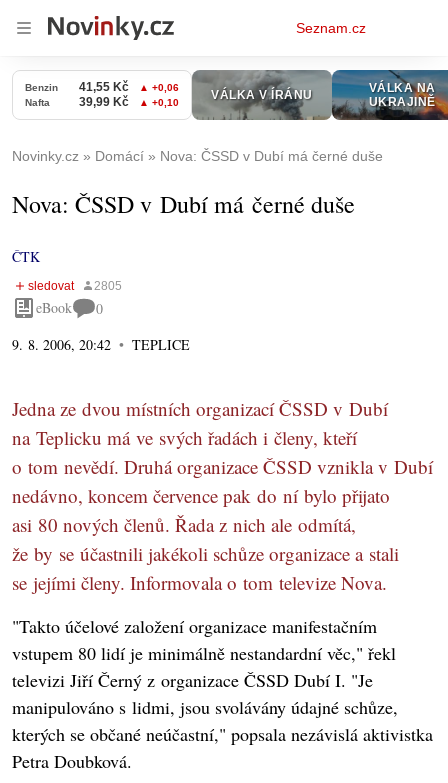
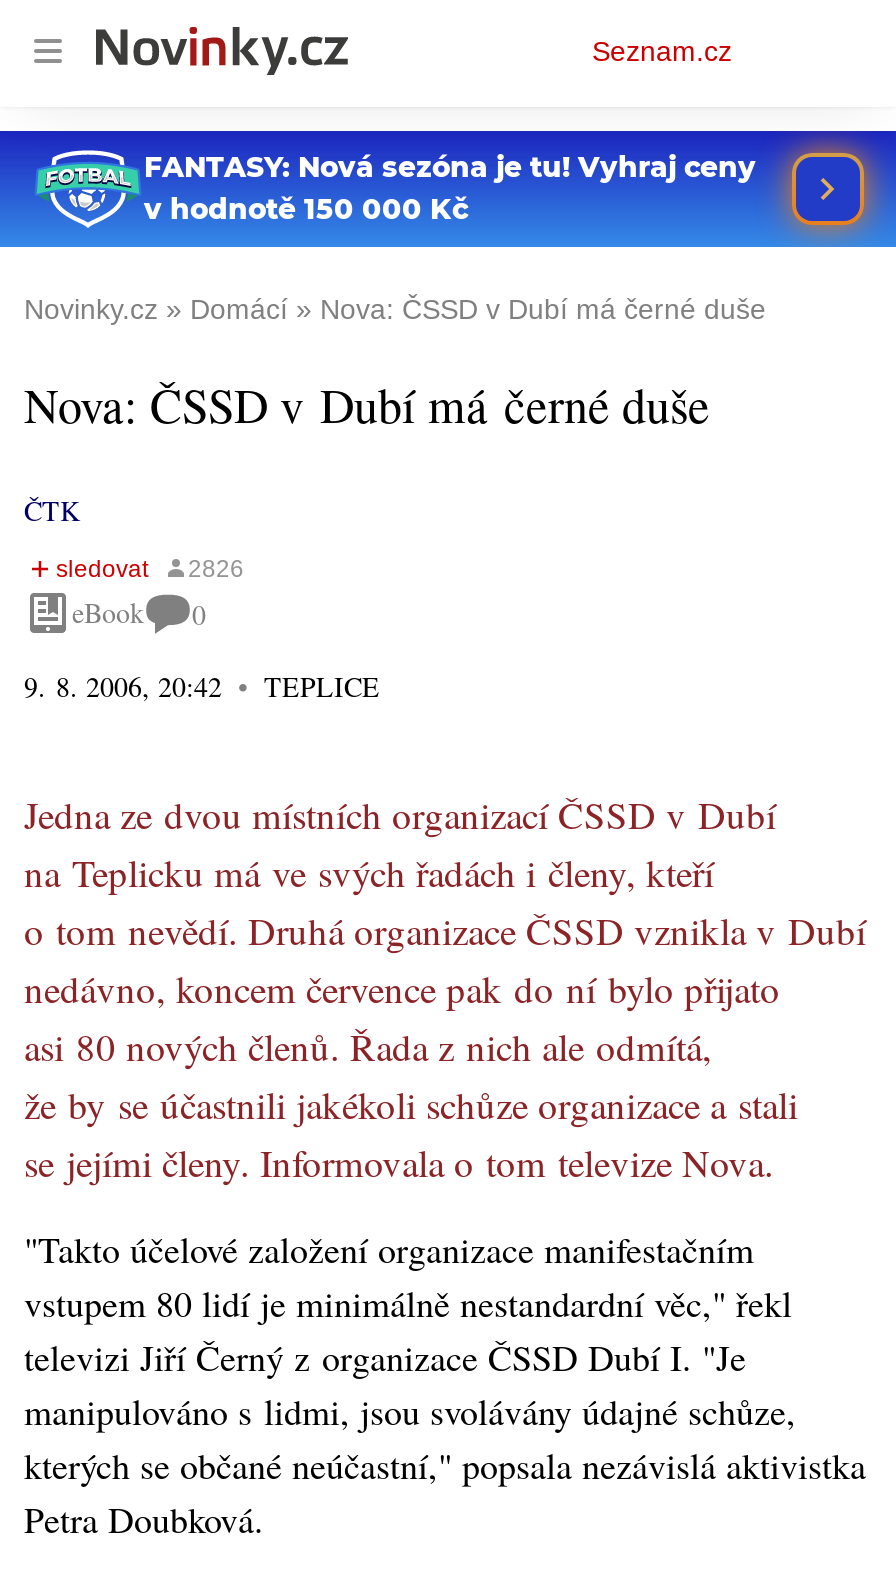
[3,68,445,125] [image] -> [6,129,890,249] [image]

